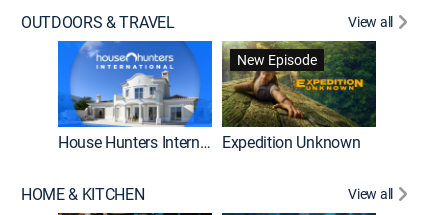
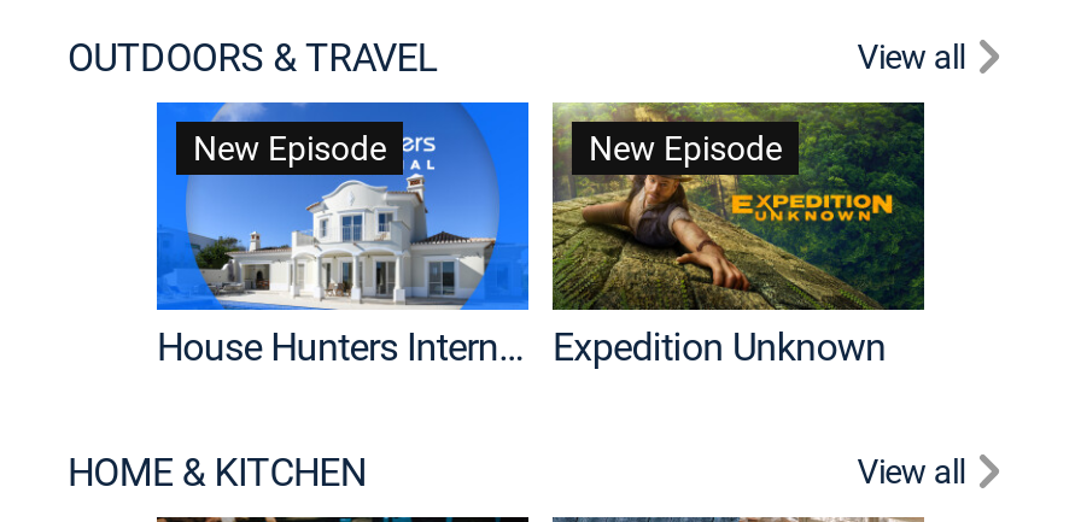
none -> [193,123,386,169] New Episode

